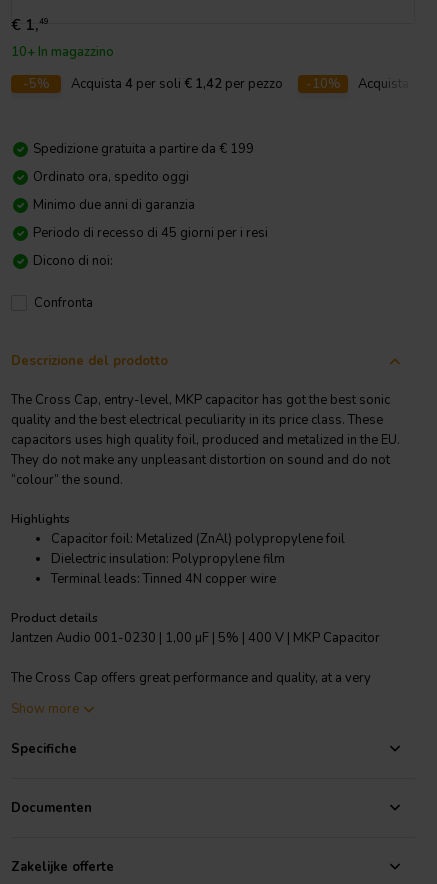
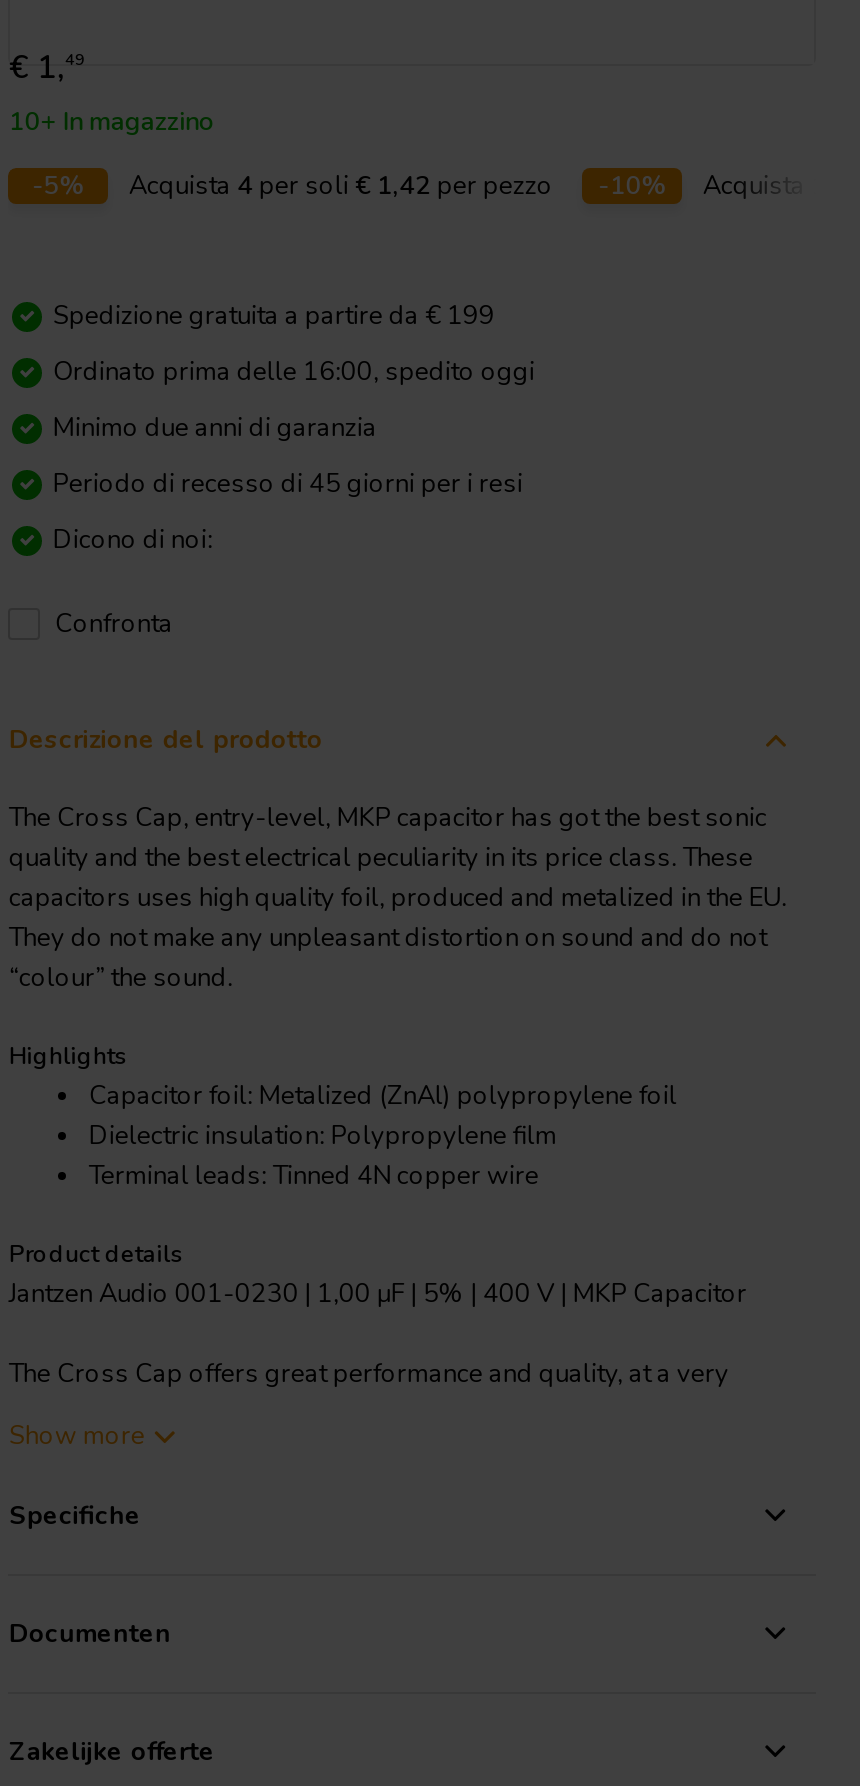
[33,168,189,186] Ordinato ora, spedito oggi -> [53,354,535,390] Ordinato prima delle 16:00, spedito oggi

